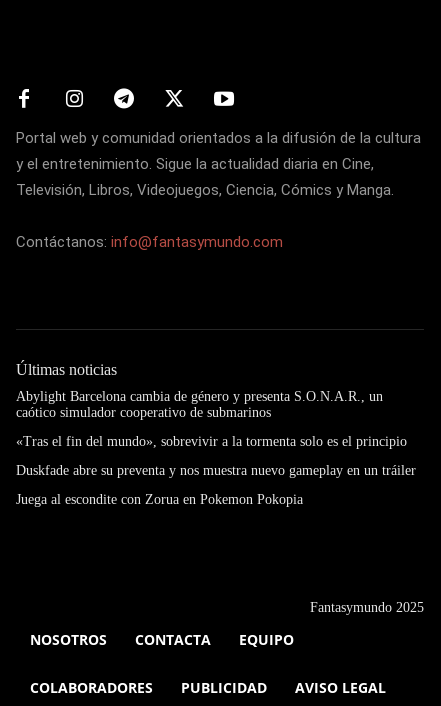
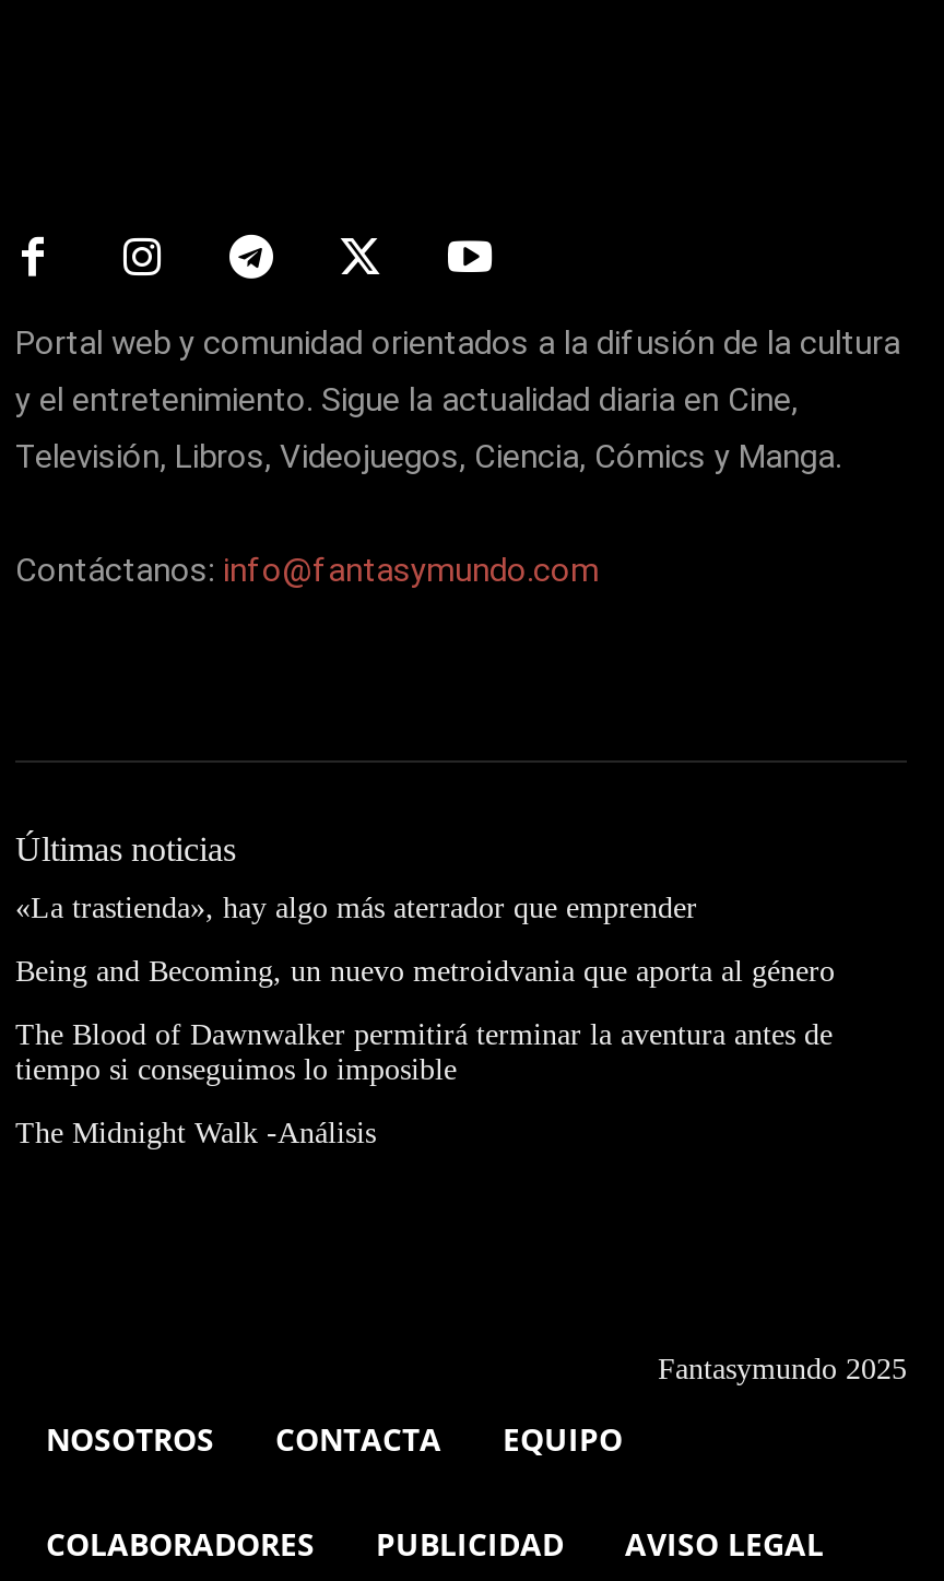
[16,389,383,420] Abylight Barcelona cambia de género y presenta S.O.N.A.R., un | caótico simulador cooperativo de submarinos -> [15,892,697,925] «La trastienda», hay algo más aterrador que emprender
[16,434,407,449] «Tras el fin del mundo», sobrevivir a la tormenta solo es el principio -> [15,955,835,988] Being and Becoming, un nuevo metroidvania que aporta al género
[16,463,416,478] Duskfade abre su preventa y nos muestra nuevo gameplay en un tráiler -> [15,1019,833,1086] The Blood of Dawnwalker permitirá terminar la aventura antes de | tiempo si conseguimos lo imposible
[16,492,303,507] Juega al escondite con Zorua en Pokemon Pokopia -> [15,1117,376,1150] The Midnight Walk -Análisis

